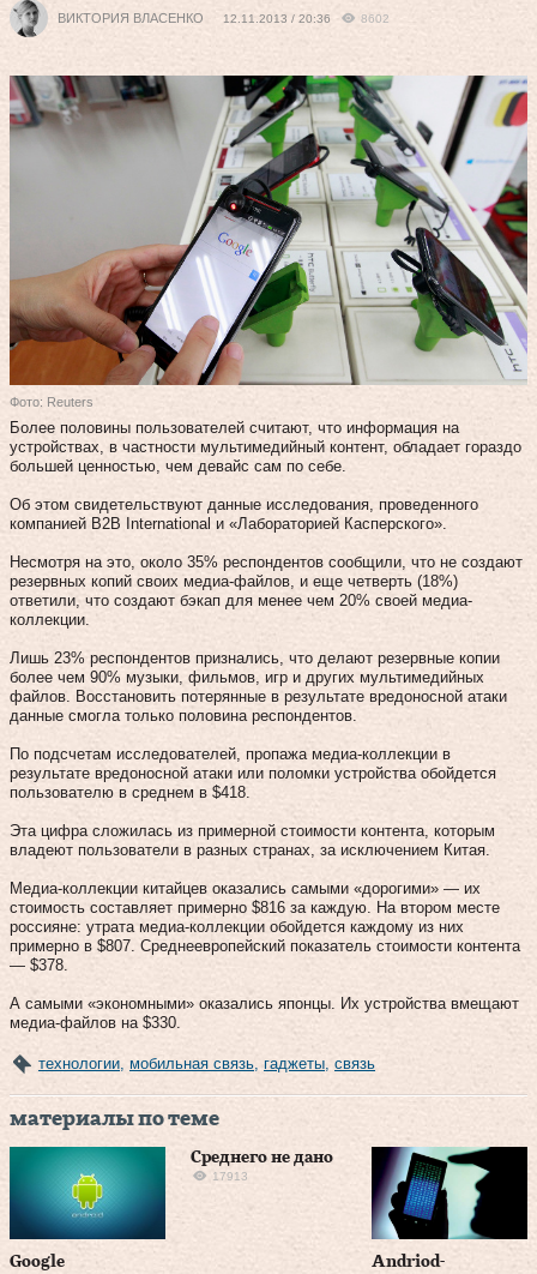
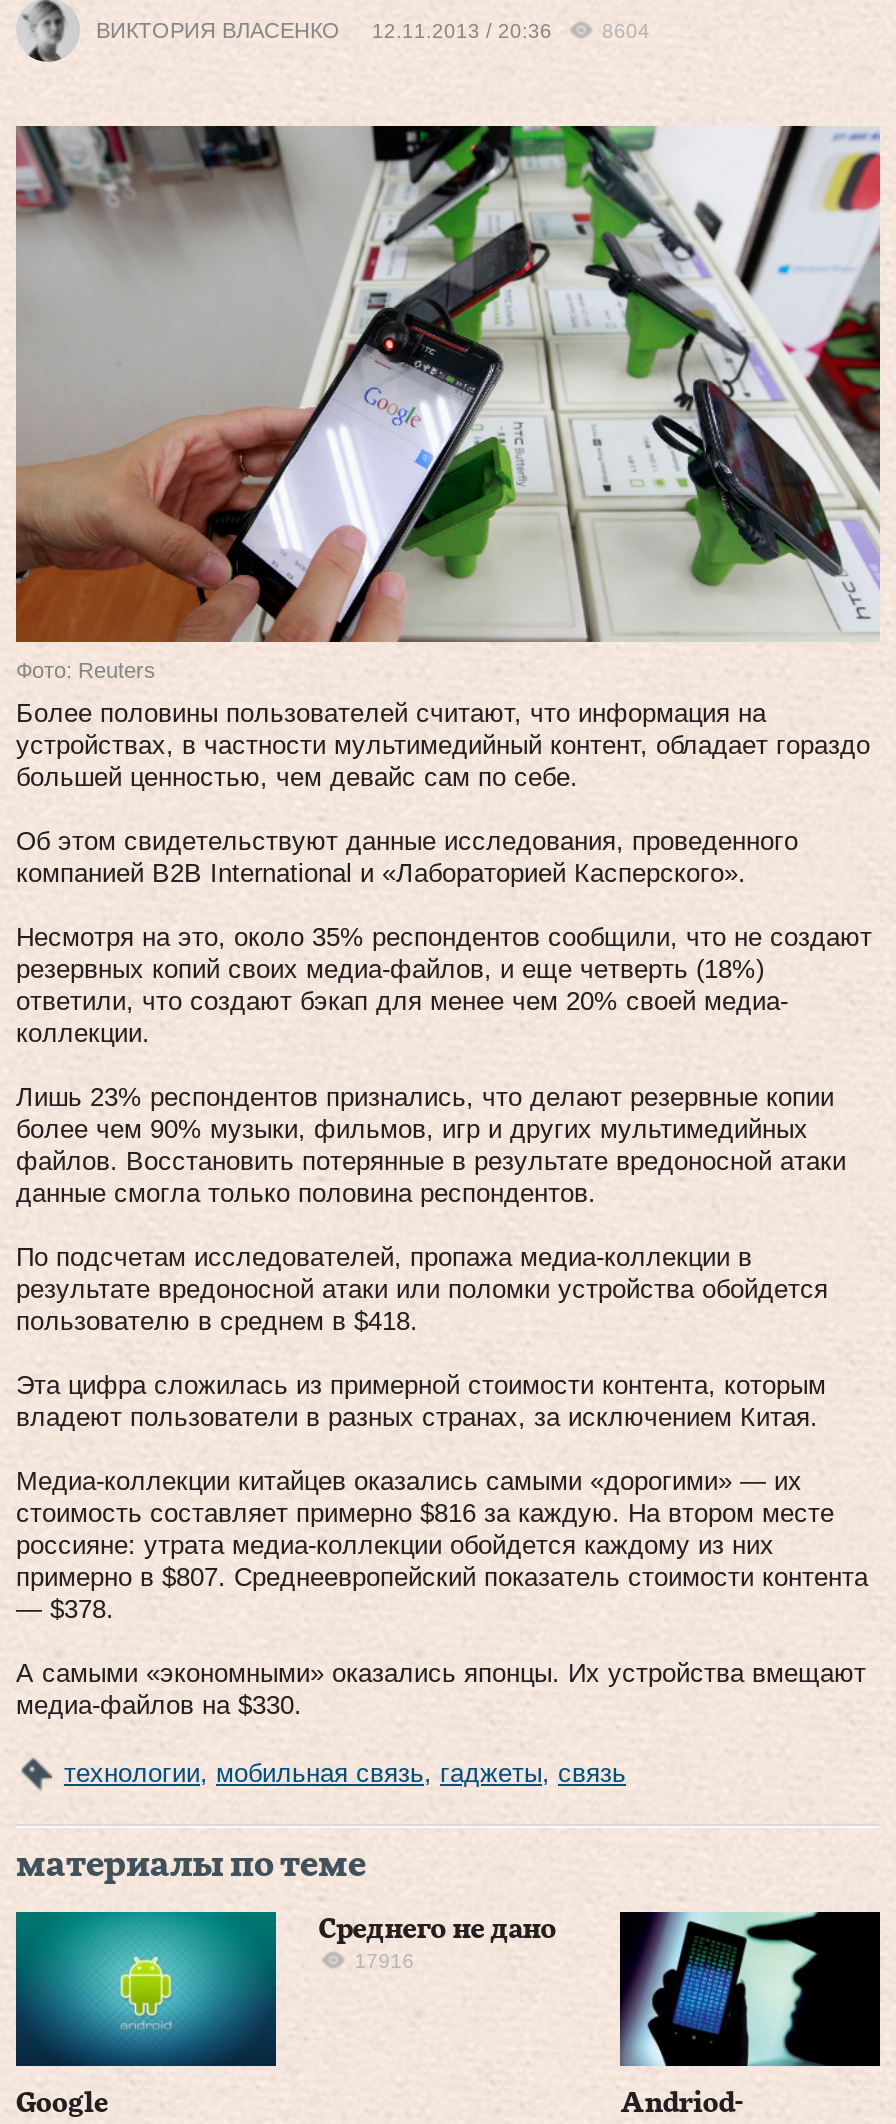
[361,12,390,25] 8602 -> [602,20,650,42] 8604
[212,1170,248,1183] 17913 -> [354,1950,414,1972] 17916

